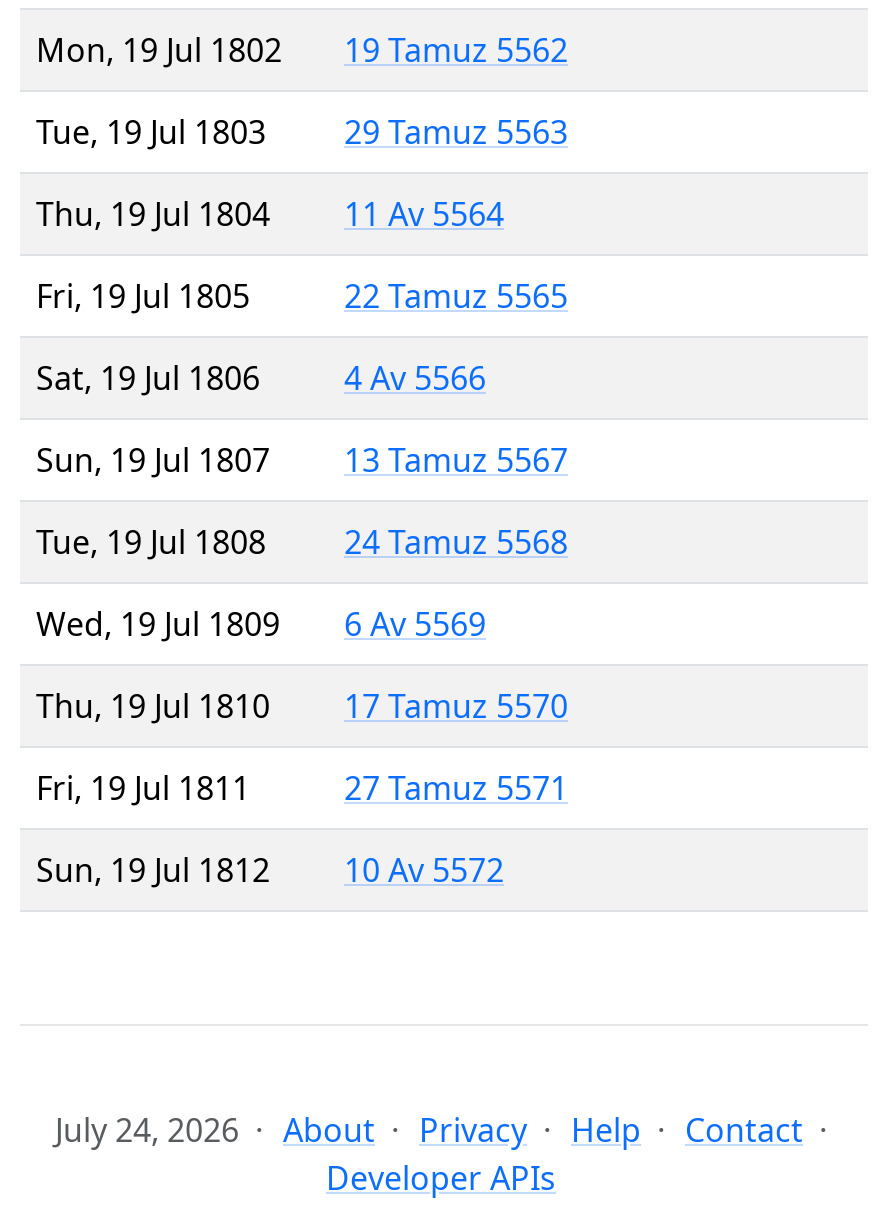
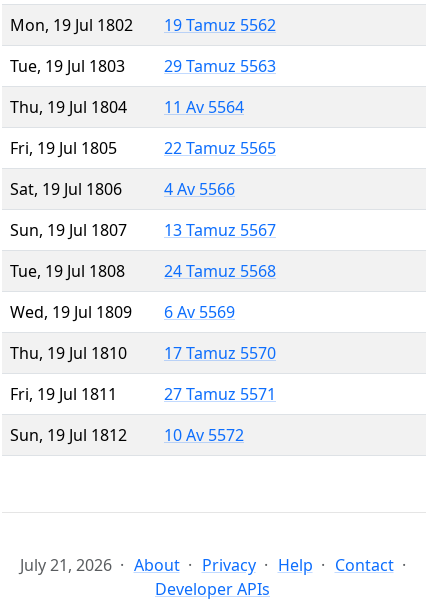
[55,1108,803,1152] July 24, 2026 About Privacy Help Contact -> [19,554,393,576] July 21, 2026 About Privacy Help Contact

